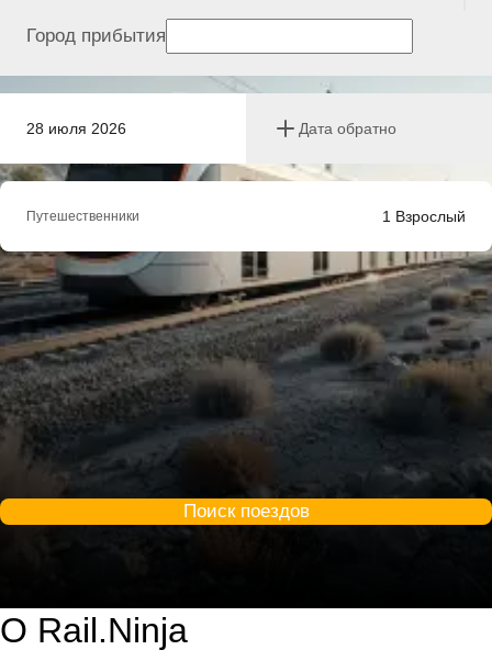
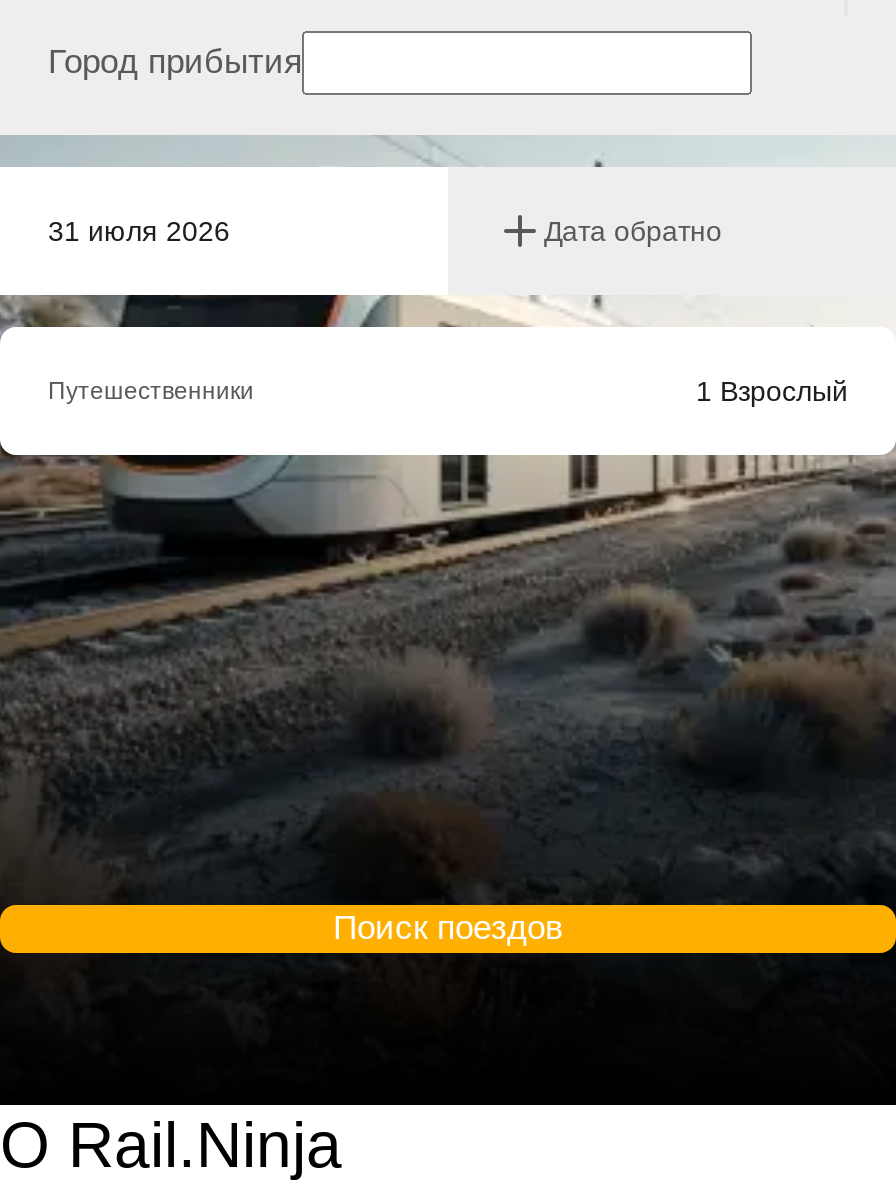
[26,120,126,137] 28 июля 2026 -> [48,215,230,247] 31 июля 2026

